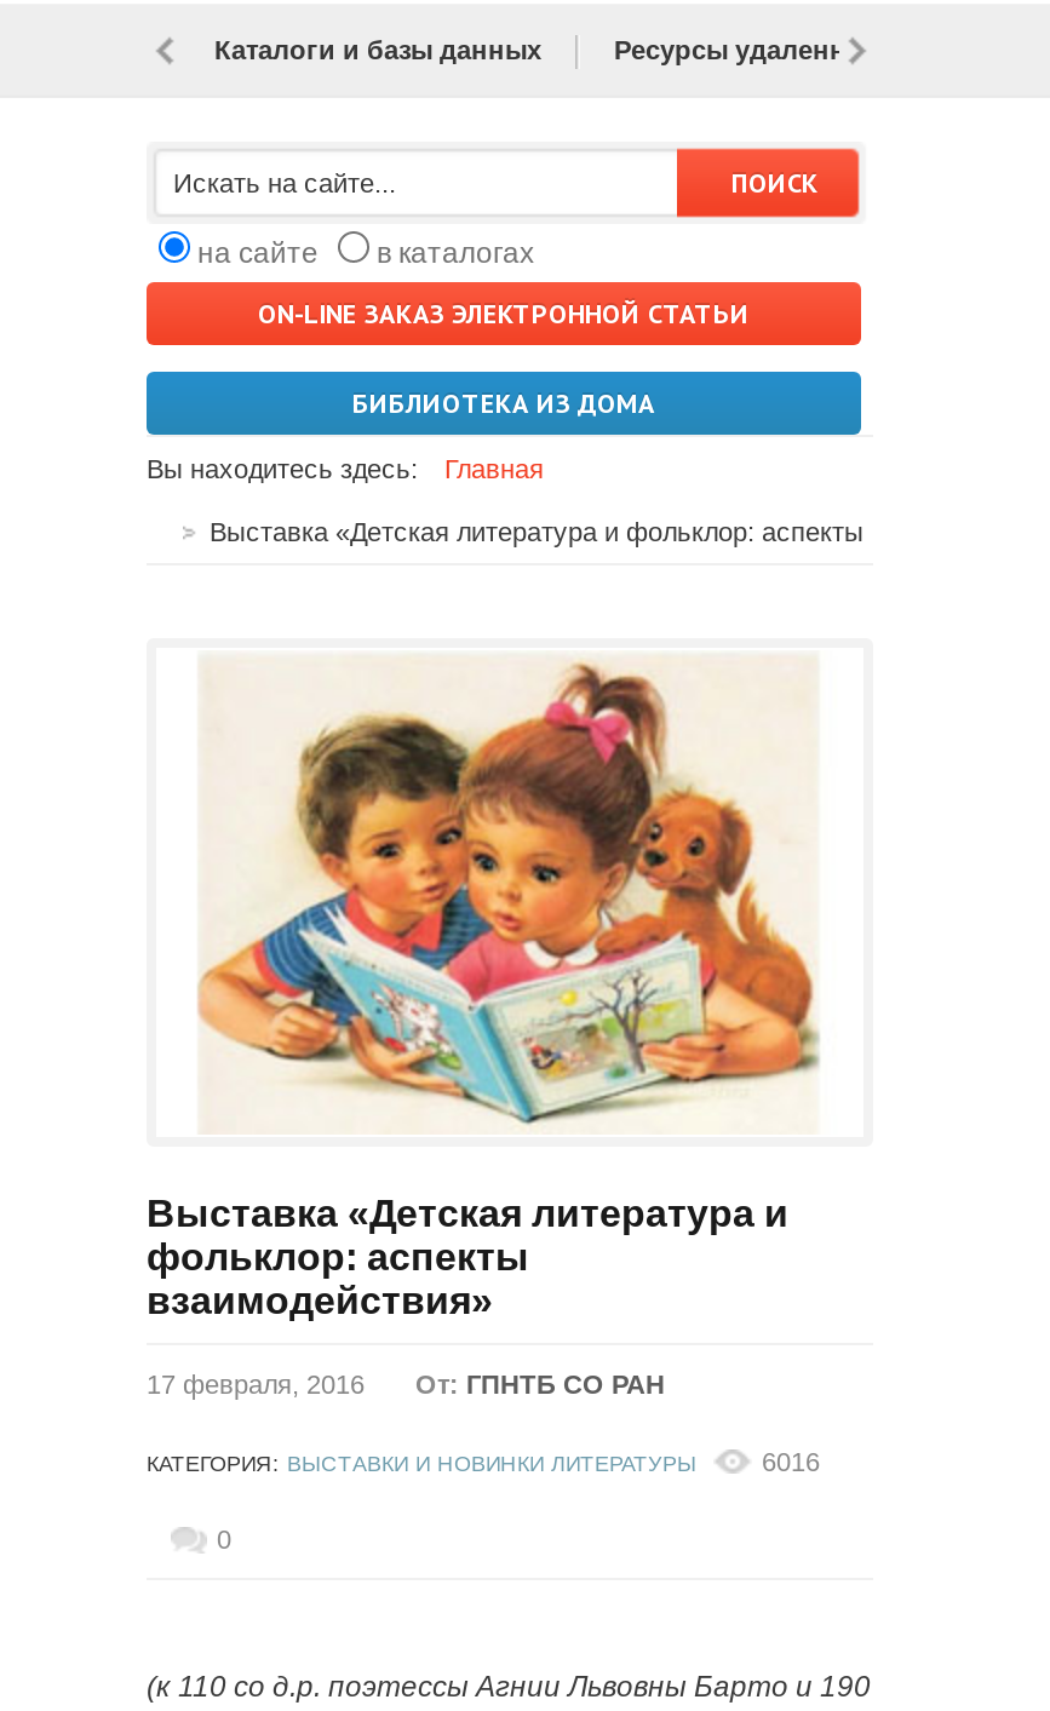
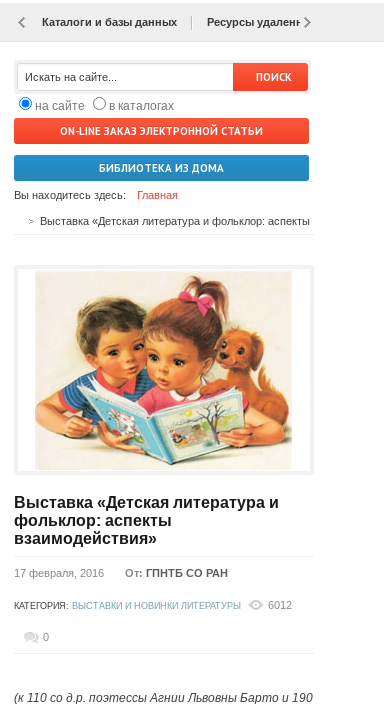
[762,1447,820,1476] 6016 -> [268,599,292,611] 6012

